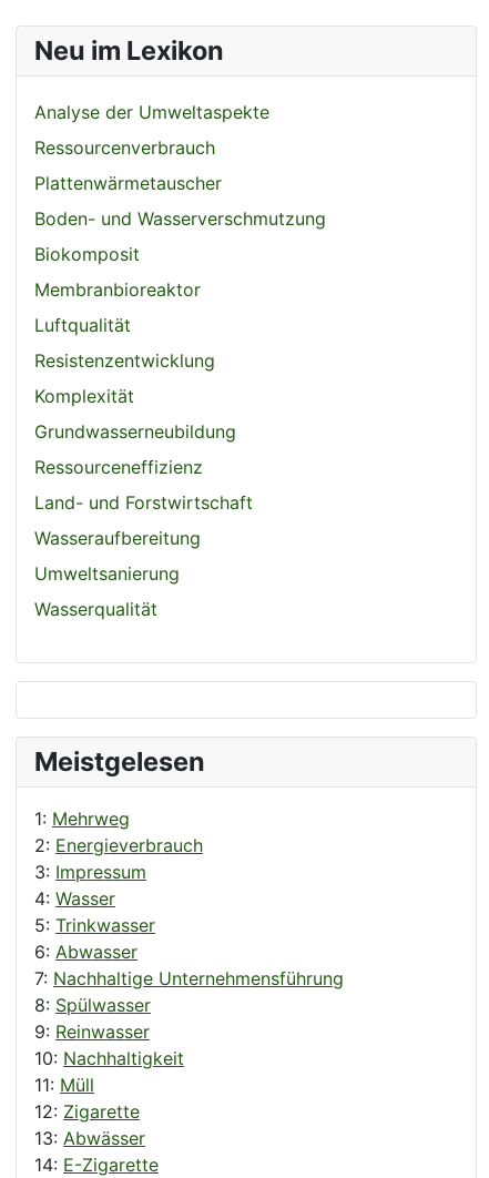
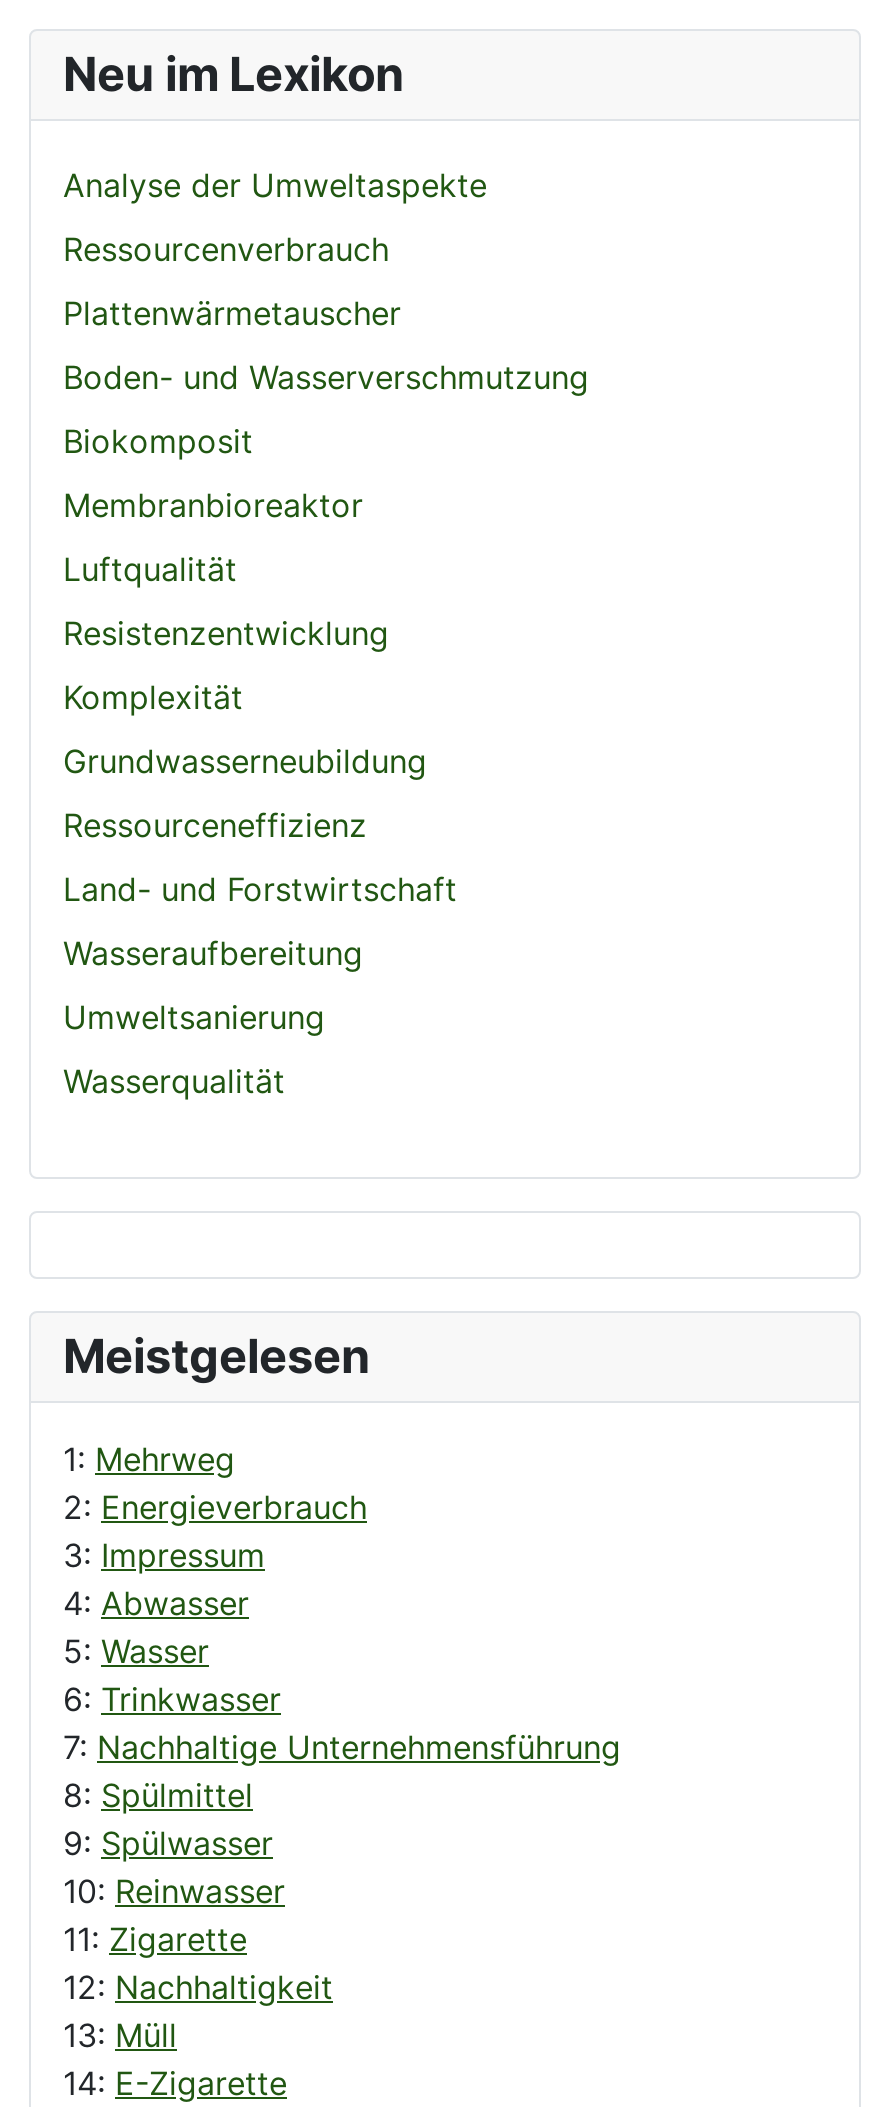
[34,887,155,963] 4: Wasser | 5: Trinkwasser | 6: Abwasser -> [63,1583,281,1719] 4: Abwasser | 5: Wasser | 6: Trinkwasser
[34,994,184,1149] 8: Spülwasser | 9: Reinwasser | 10: Nachhaltigkeit | 11: Müll | 12: Zigarette | 13: Abwässer -> [63,1775,333,2055] 8: Spülmittel | 9: Spülwasser | 10: Reinwasser | 11: Zigarette | 12: Nachhaltigkeit | 13: Müll

